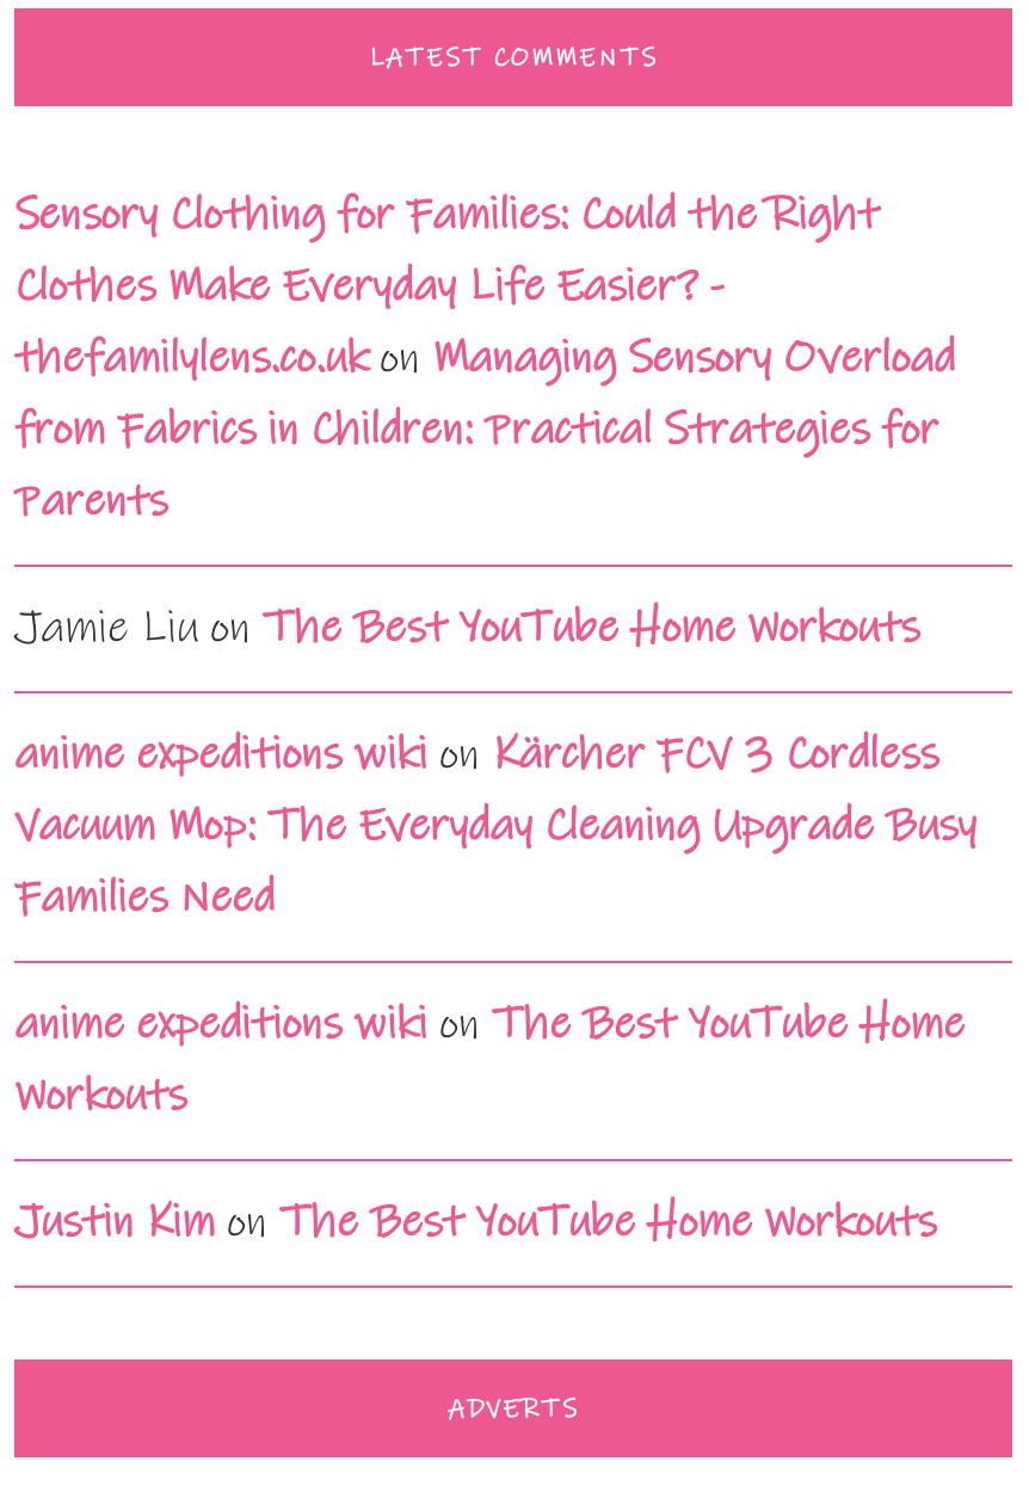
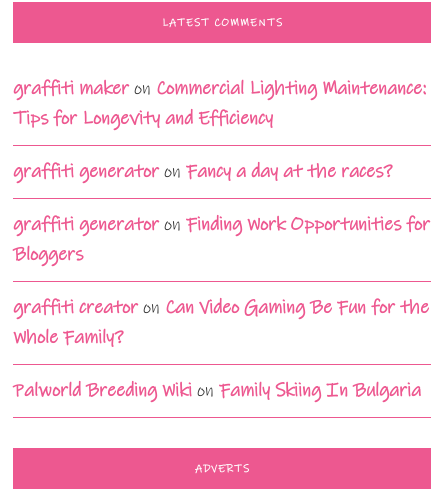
[14,187,955,529] Sensory Clothing for Families: Could the Right | Clothes Make Everyday Life Easier? - | thefamilylens.co.uk on Managing Sensory Overload | from Fabrics in Children: Practical Strategies for | Parents -> [13,77,426,130] graffiti maker on Commercial Lighting Maintenance: | Tips for Longevity and Efficiency
[14,600,919,655] Jamie Liu on The Best YouTube Home Workouts -> [13,160,392,183] graffiti generator on Fancy a day at the races?
[14,727,976,925] anime expeditions wiki on Kärcher FCV 3 Cordless | Vacuum Mop: The Everyday Cleaning Upgrade Busy | Families Need -> [13,213,430,266] graffiti generator on Finding Work Opportunities for | Bloggers
[14,996,965,1123] anime expeditions wiki on The Best YouTube Home | Workouts -> [13,296,429,349] graffiti creator on Can Video Gaming Be Fun for the | Whole Family?
[14,1195,936,1249] Justin Kim on The Best YouTube Home Workouts -> [13,379,421,402] Palworld Breeding Wiki on Family Skiing In Bulgaria

